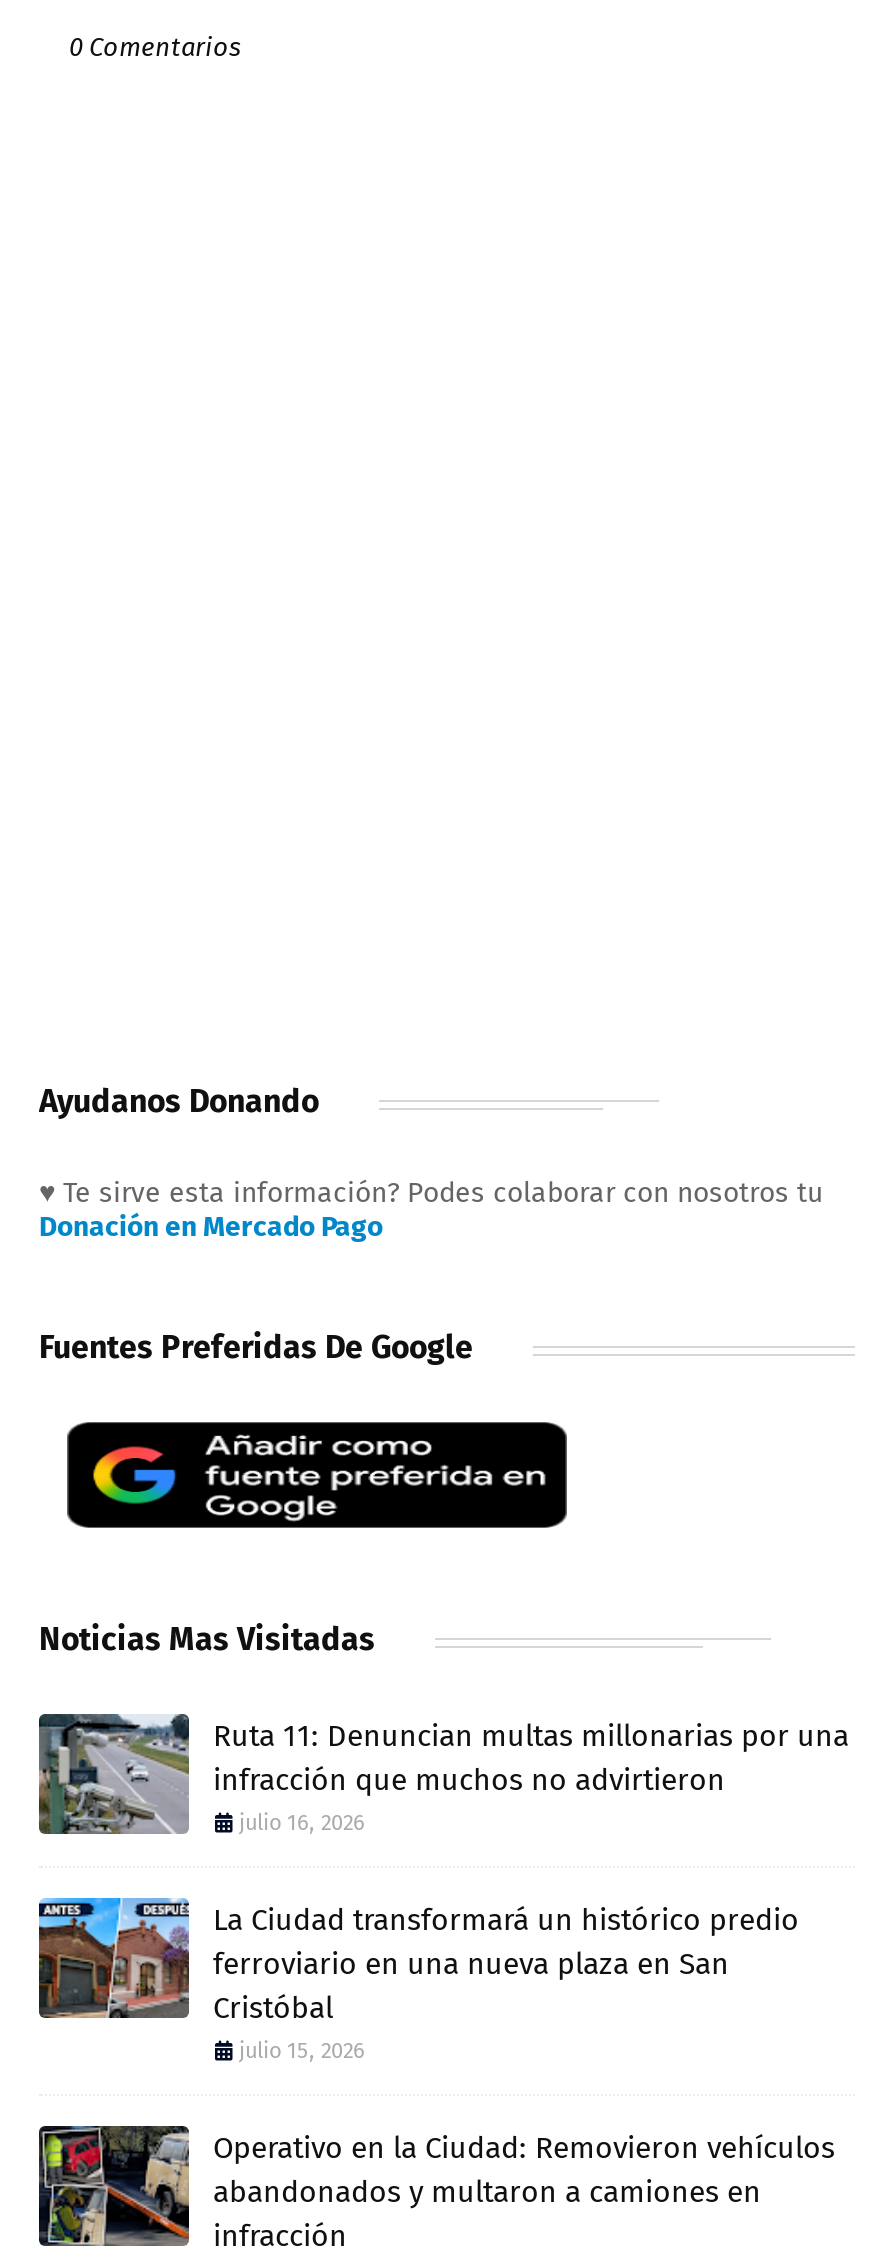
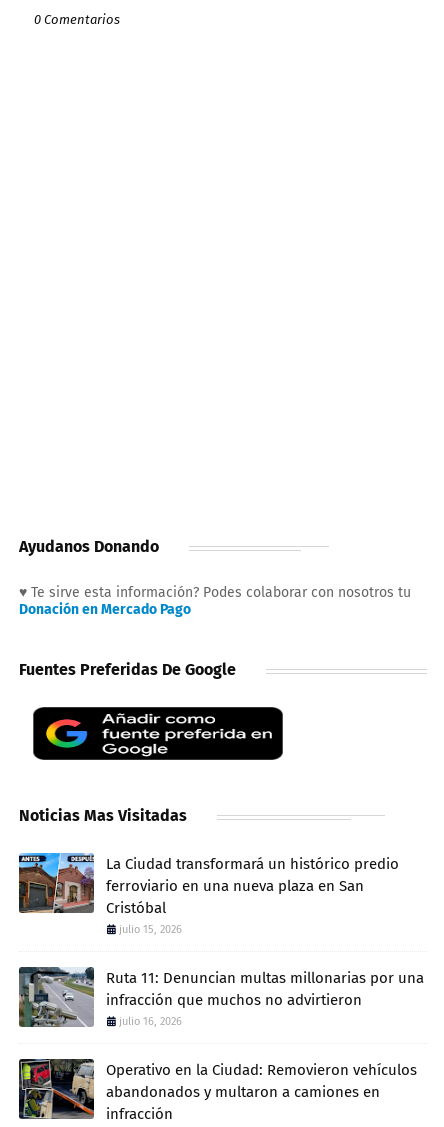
moved [37,1712,849,1836] -> [18,967,424,1028]: [image] | Ruta 11: Denuncian multas millonarias por una | infracción que muchos no advirtieron | julio 16, 2026
moved [35,1896,799,2063] -> [17,852,399,936]: [image] | La Ciudad transformará un histórico predio | ferroviario en una nueva plaza en San | Cristóbal | julio 15, 2026

